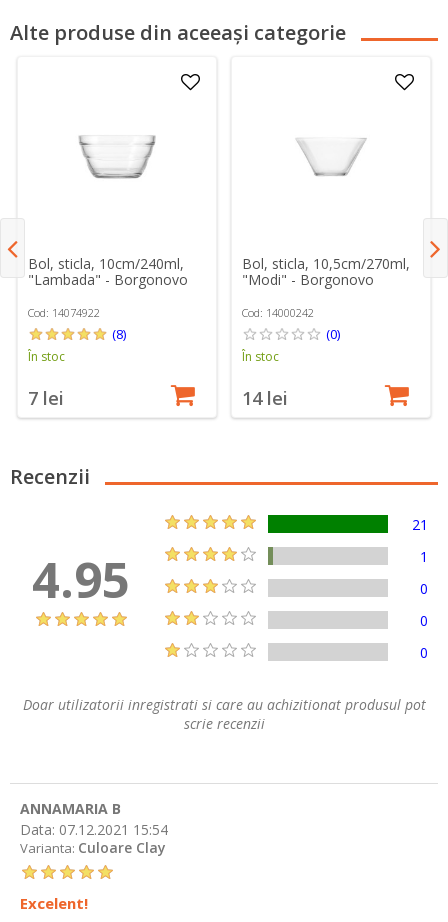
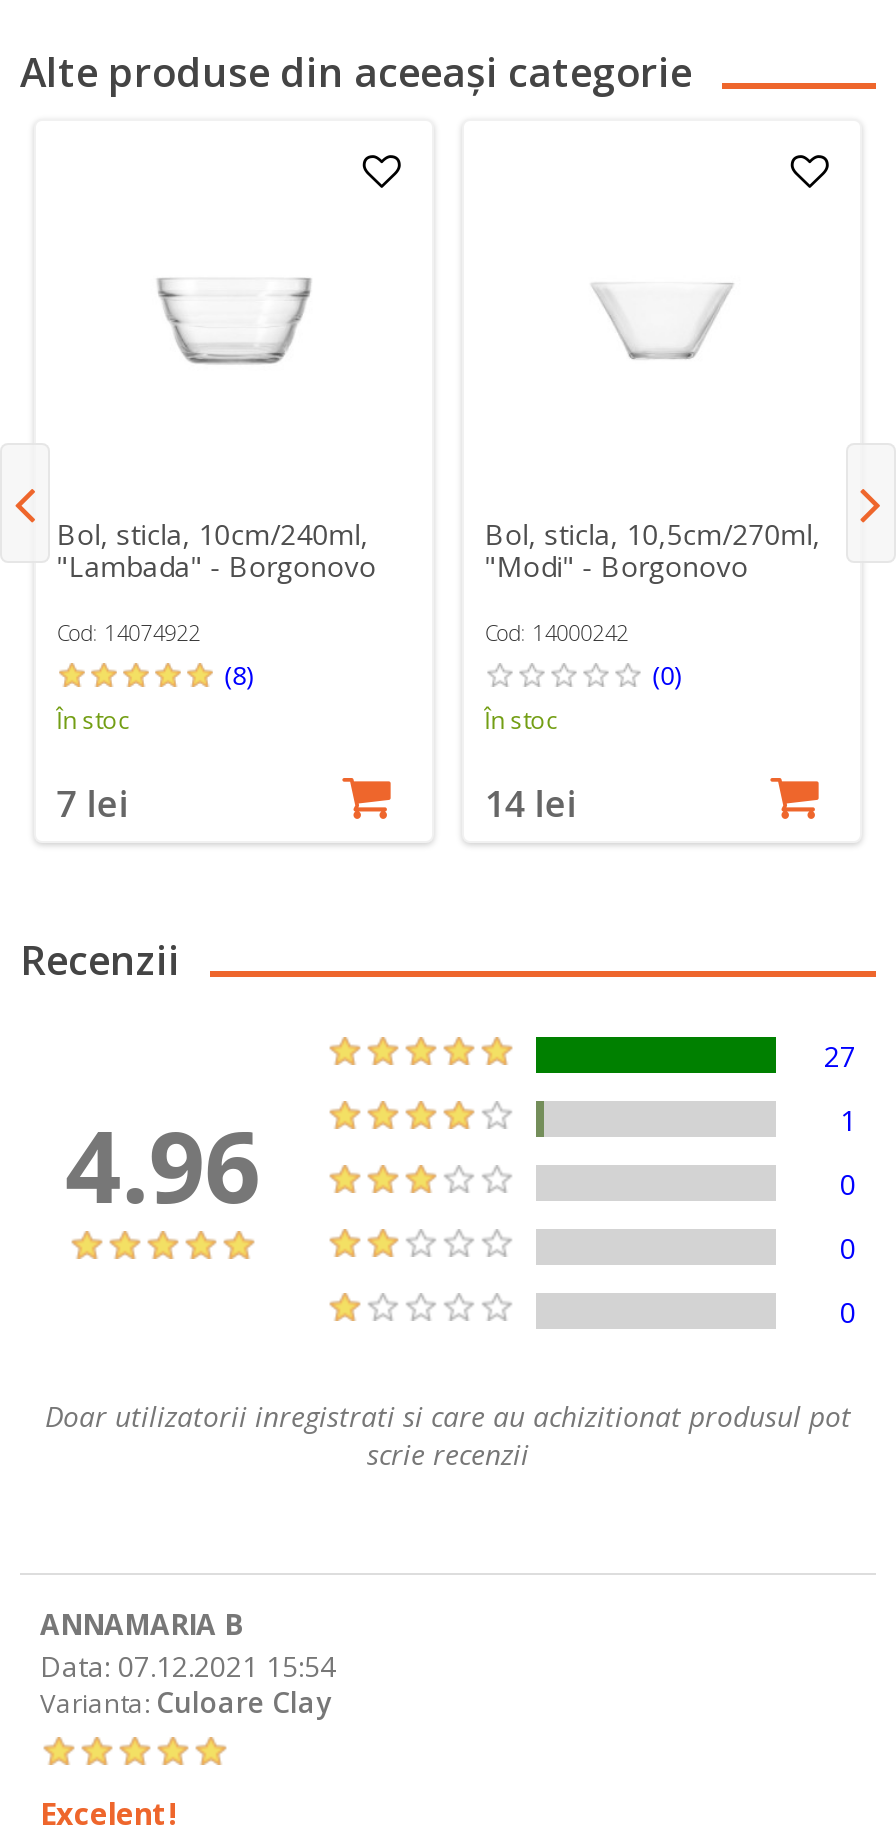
[412,515,428,534] 21 -> [824,1036,856,1074] 27
[32,546,130,612] 4.95 -> [65,1098,261,1230] 4.96

